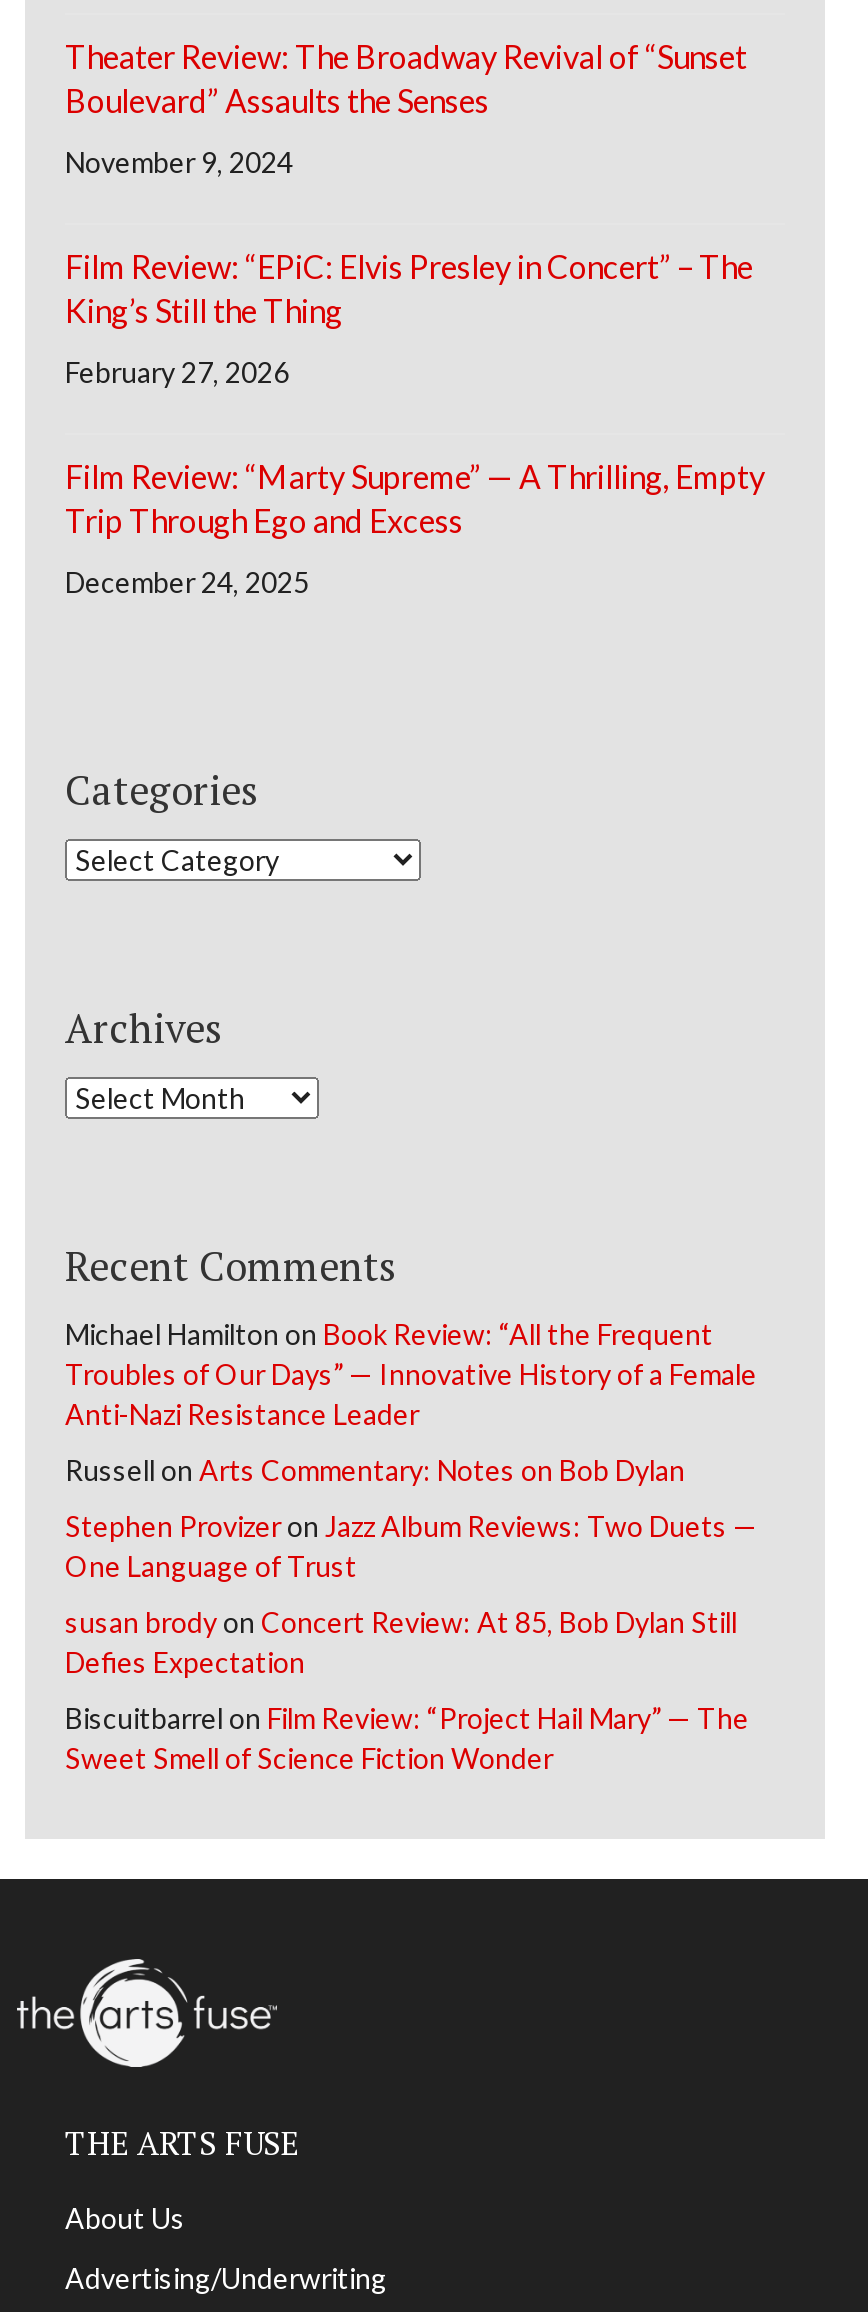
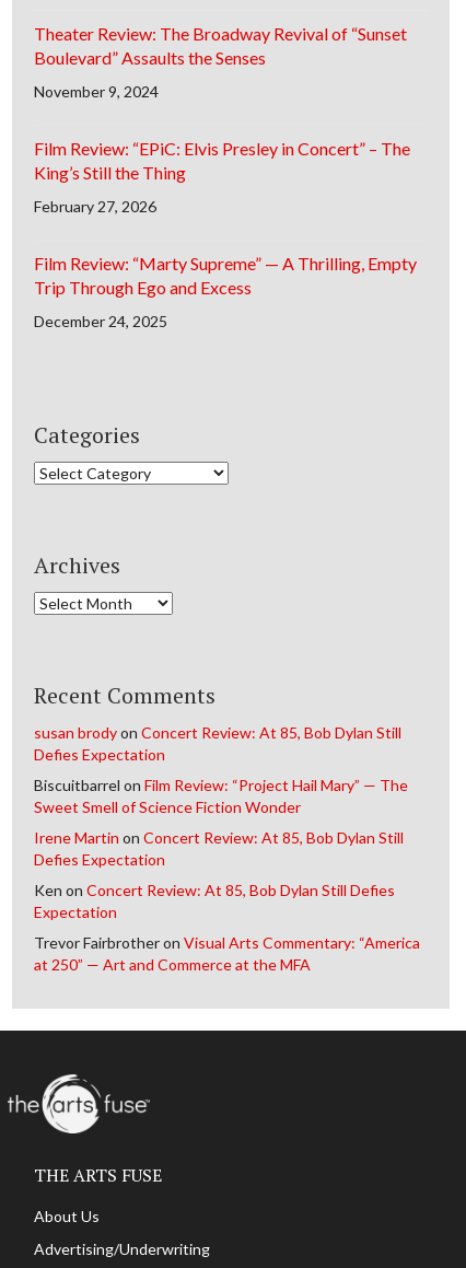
[65,1316,757,1582] Michael Hamilton on Book Review: “All the Frequent | Troubles of Our Days” — Innovative History of a Female | Anti-Nazi Resistance Leader | Russell on Arts Commentary: Notes on Bob Dylan | Stephen Provizer on Jazz Album Reviews: Two Duets — | One Language of Trust -> none
moved [65,1604,749,1774] -> [34,723,408,816]: susan brody on Concert Review: At 85, Bob Dylan Still | Defies Expectation | Biscuitbarrel on Film Review: “Project Hail Mary” — The | Sweet Smell of Science Fiction Wonder
none -> [34,828,420,973] Irene Martin on Concert Review: At 85, Bob Dylan Still | Defies Expectation | Ken on Concert Review: At 85, Bob Dylan Still Defies | Expectation | Trevor Fairbrother on Visual Arts Commentary: “America | at 250” — Art and Commerce at the MFA

